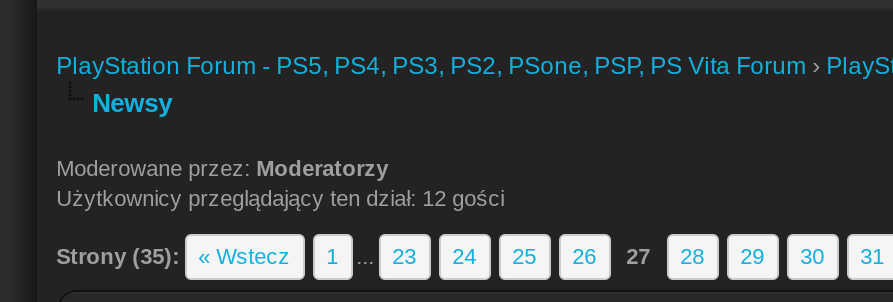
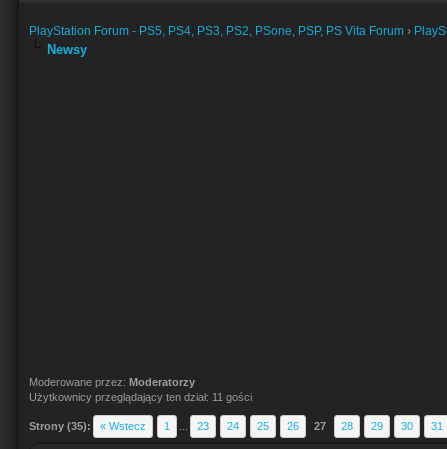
[56,186,504,210] Użytkownicy przeglądający ten dział: 12 gości -> [29,391,252,403] Użytkownicy przeglądający ten dział: 11 gości

